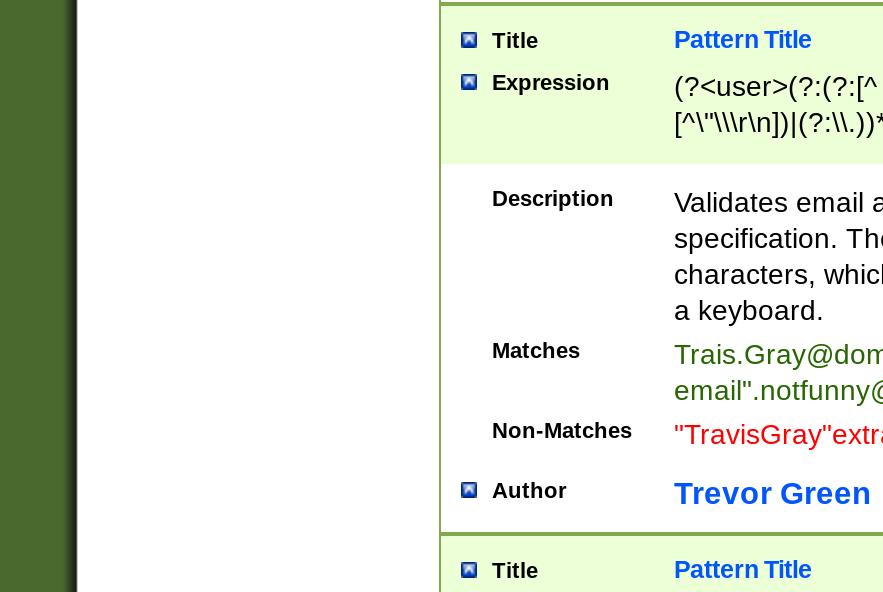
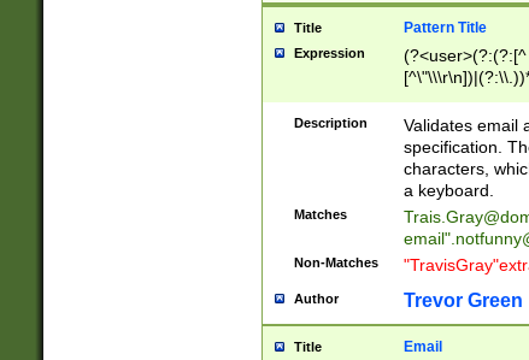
[674,556,812,584] Pattern Title -> [403,339,442,355] Email

